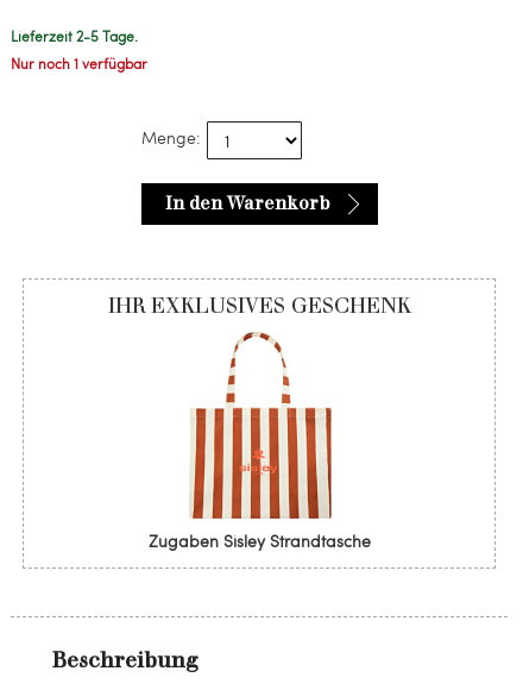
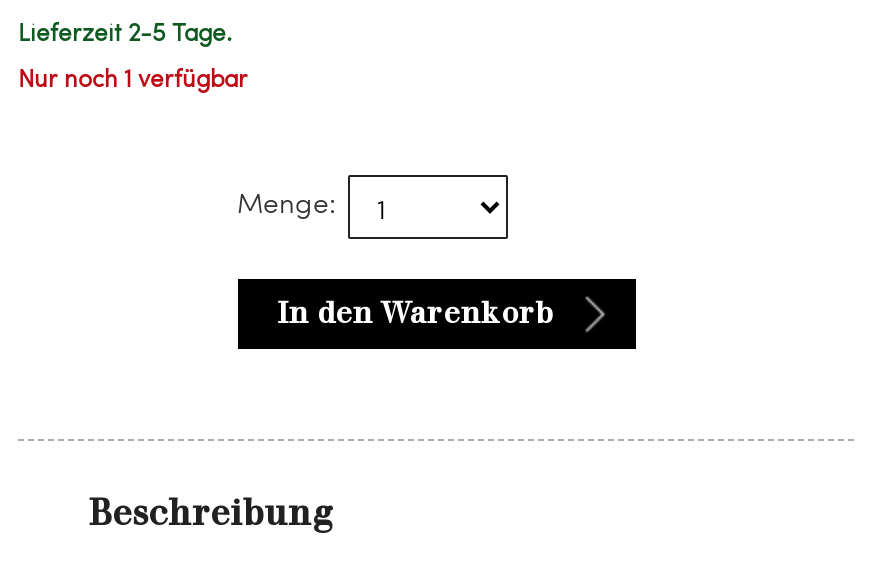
[108,293,411,319] IHR EXKLUSIVES GESCHENK -> none
[148,331,370,552] [image] | Zugaben Sisley Strandtasche -> none

